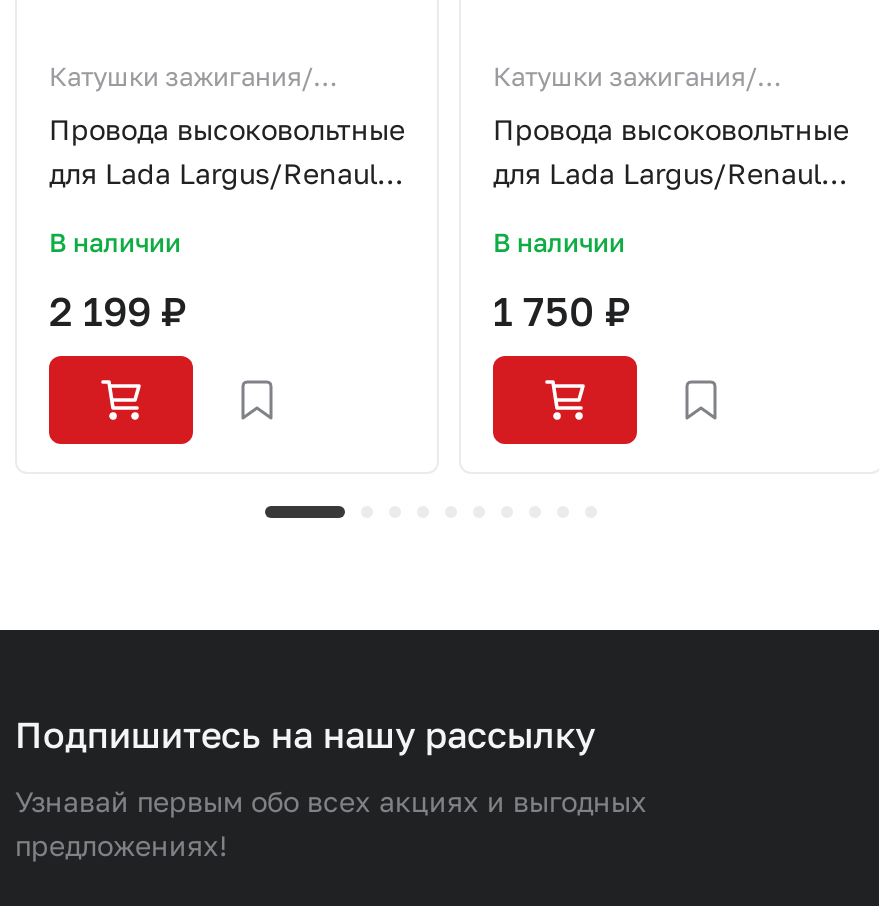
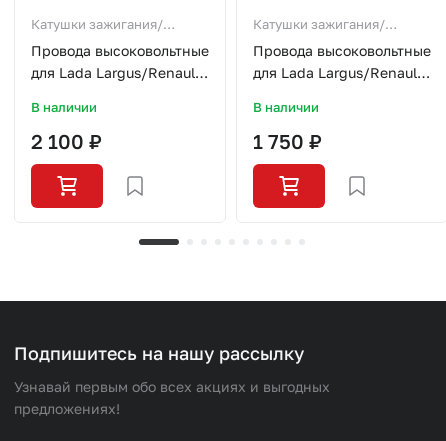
[49,286,187,334] 2 199 ₽ -> [31,129,102,153] 2 100 ₽

